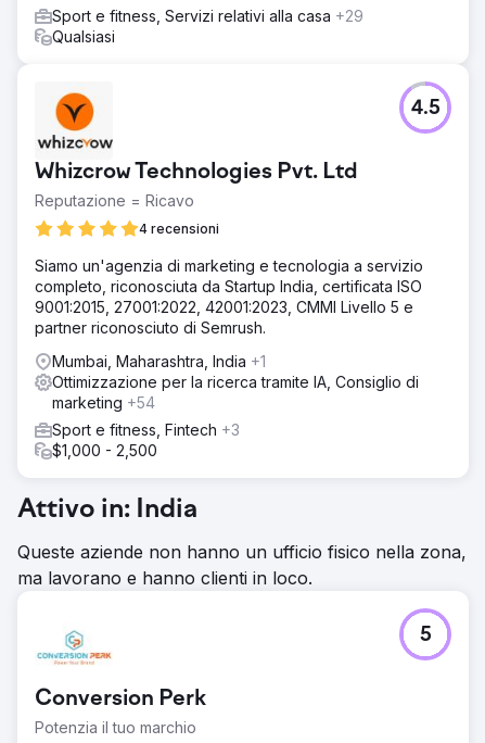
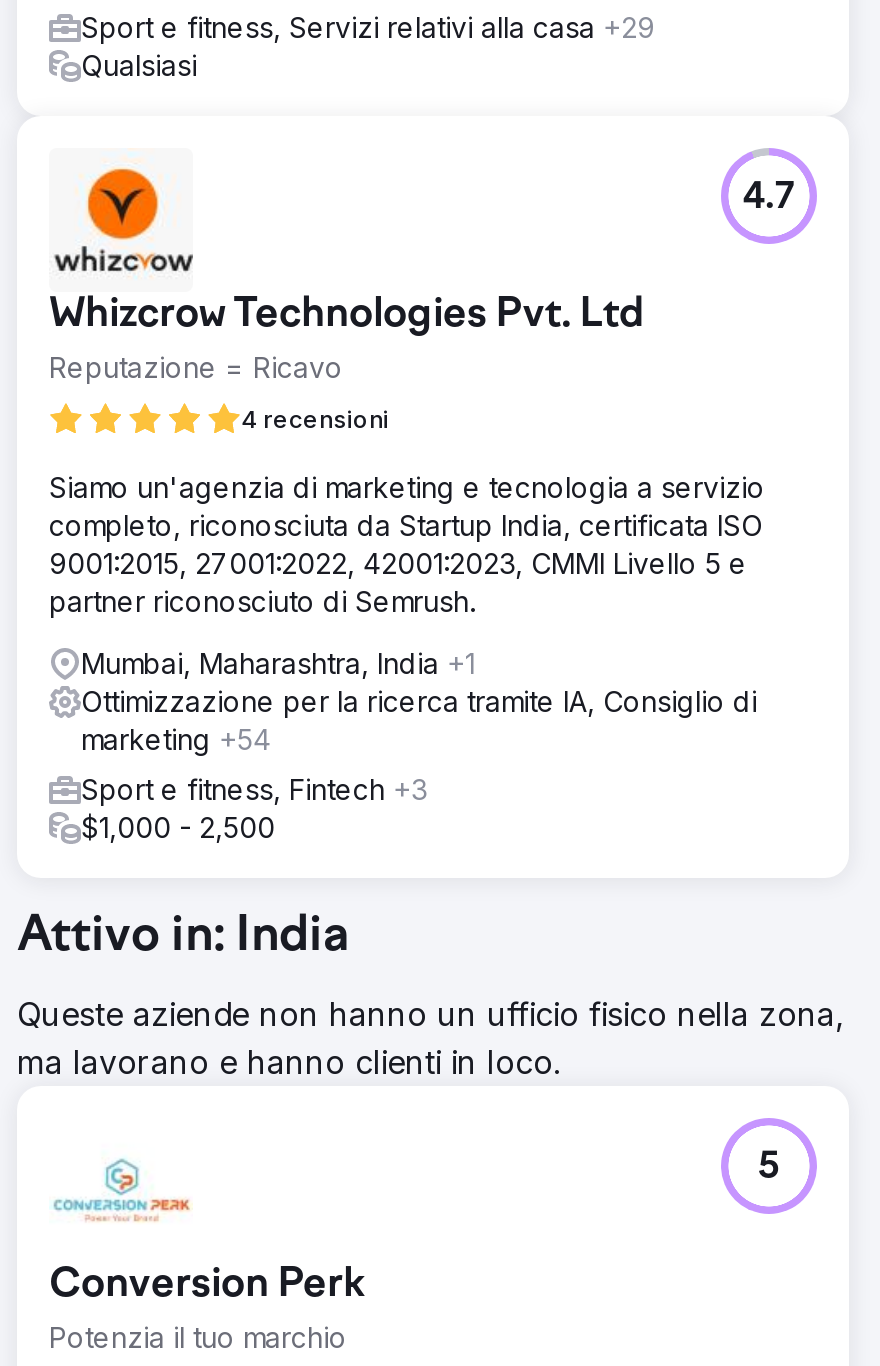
[411,99,440,119] 4.5 -> [743,180,795,218] 4.7

